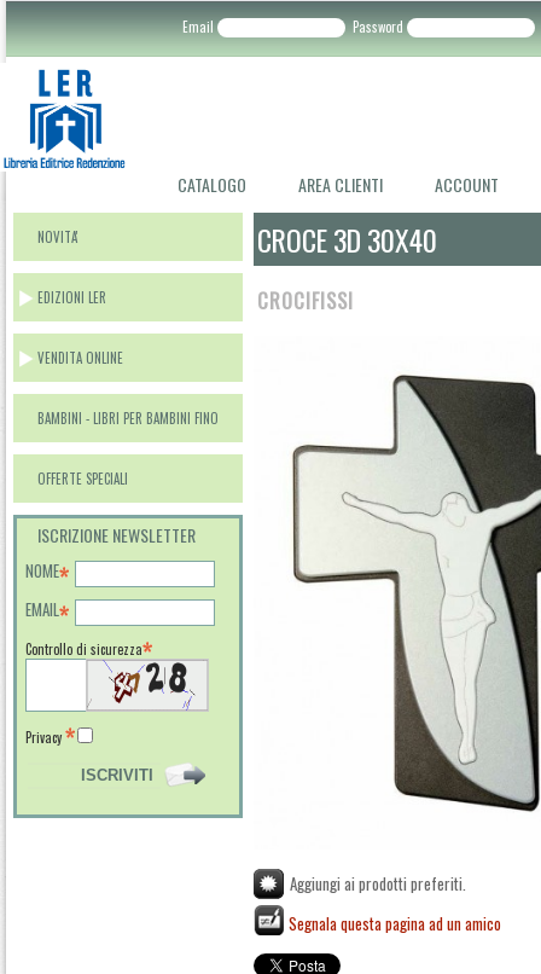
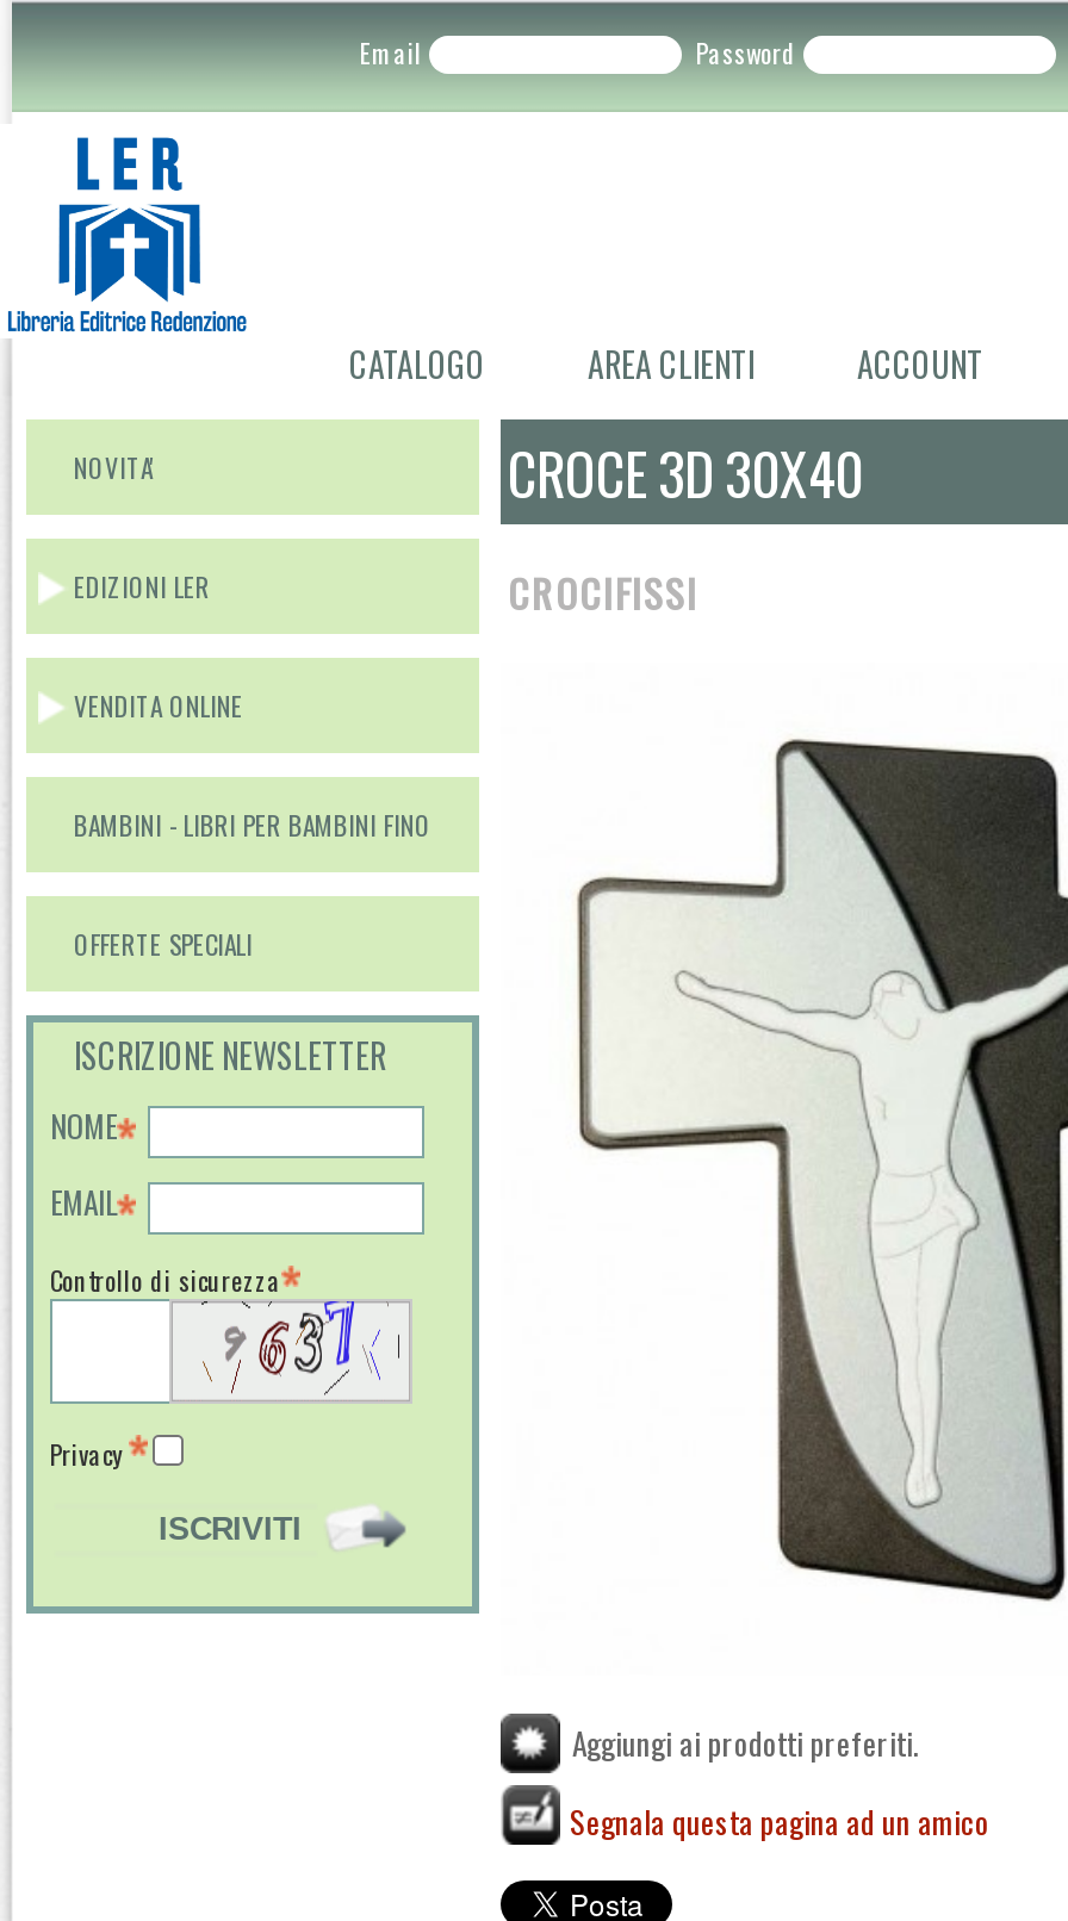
[106,661,194,708] [image] -> [203,1299,379,1394] [image]

